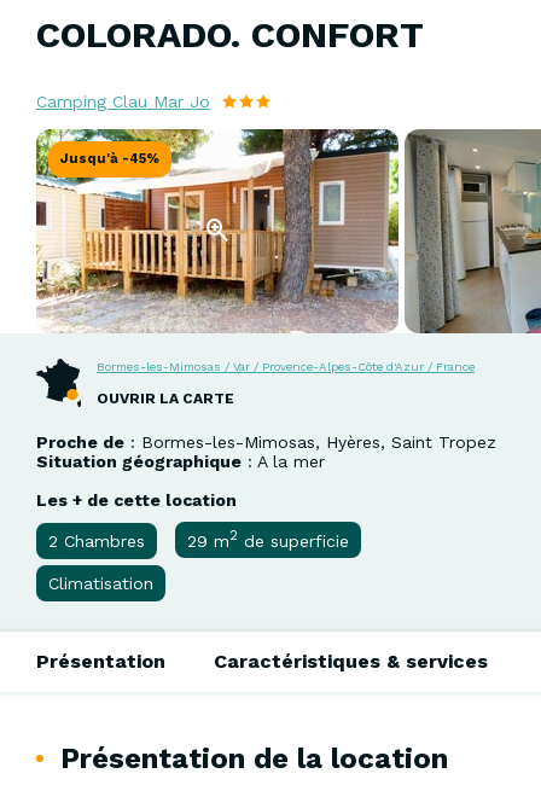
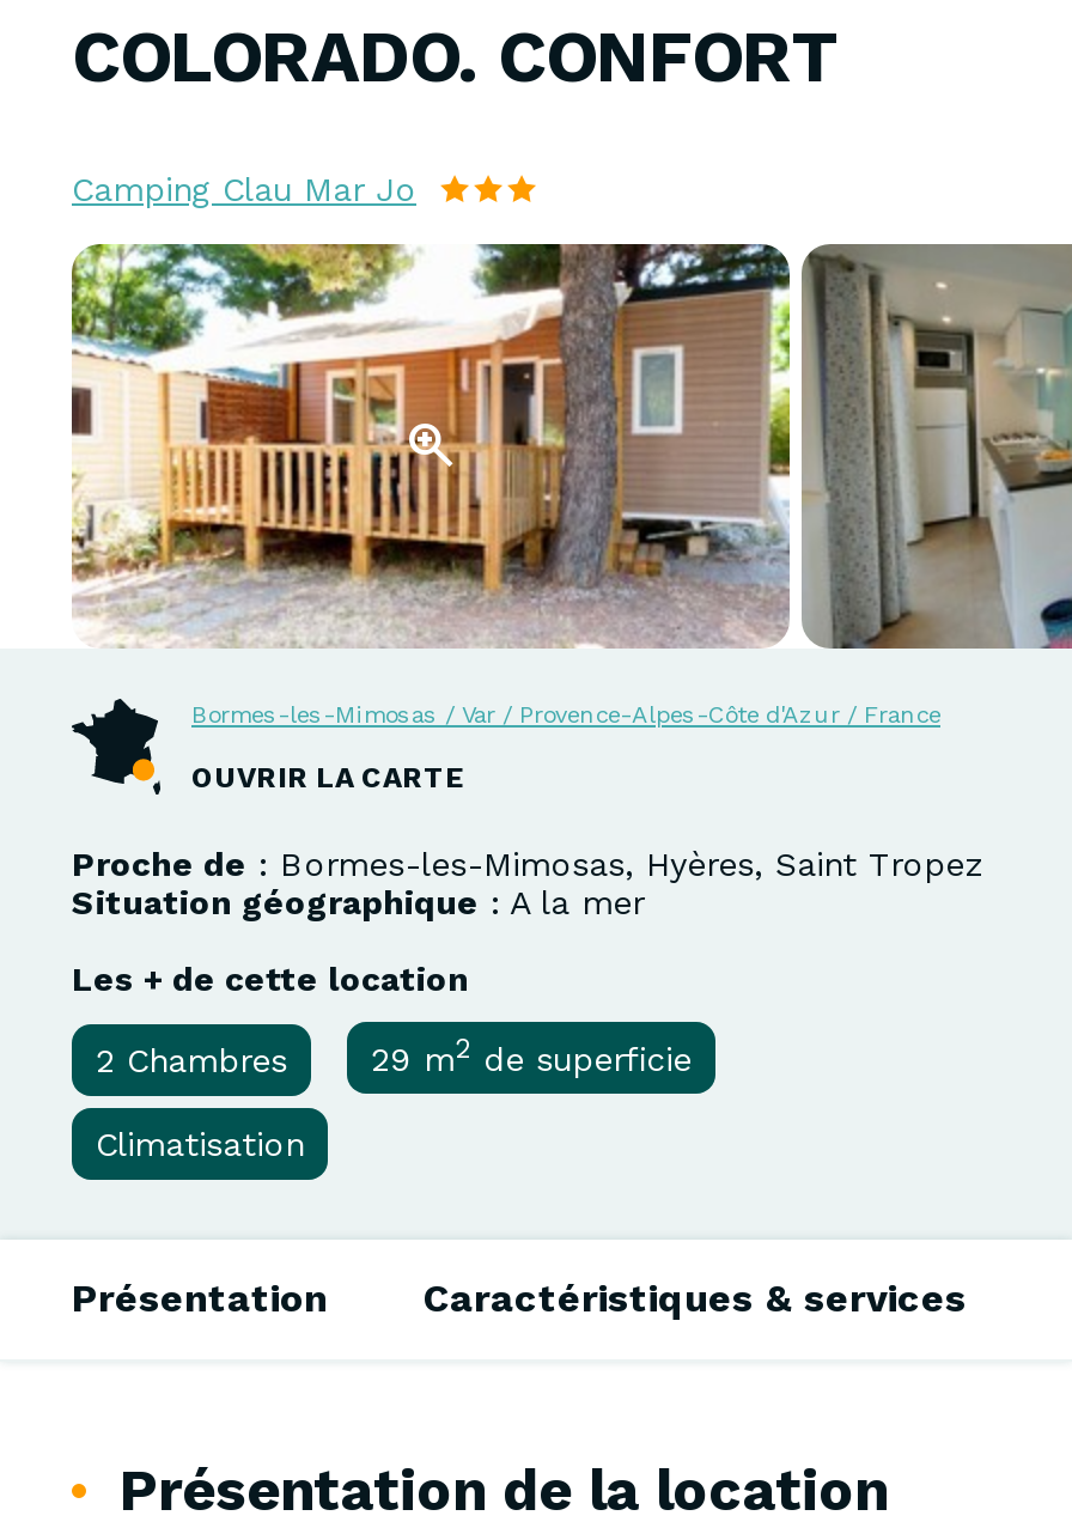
[60,151,159,167] Jusqu'à -45% -> none

